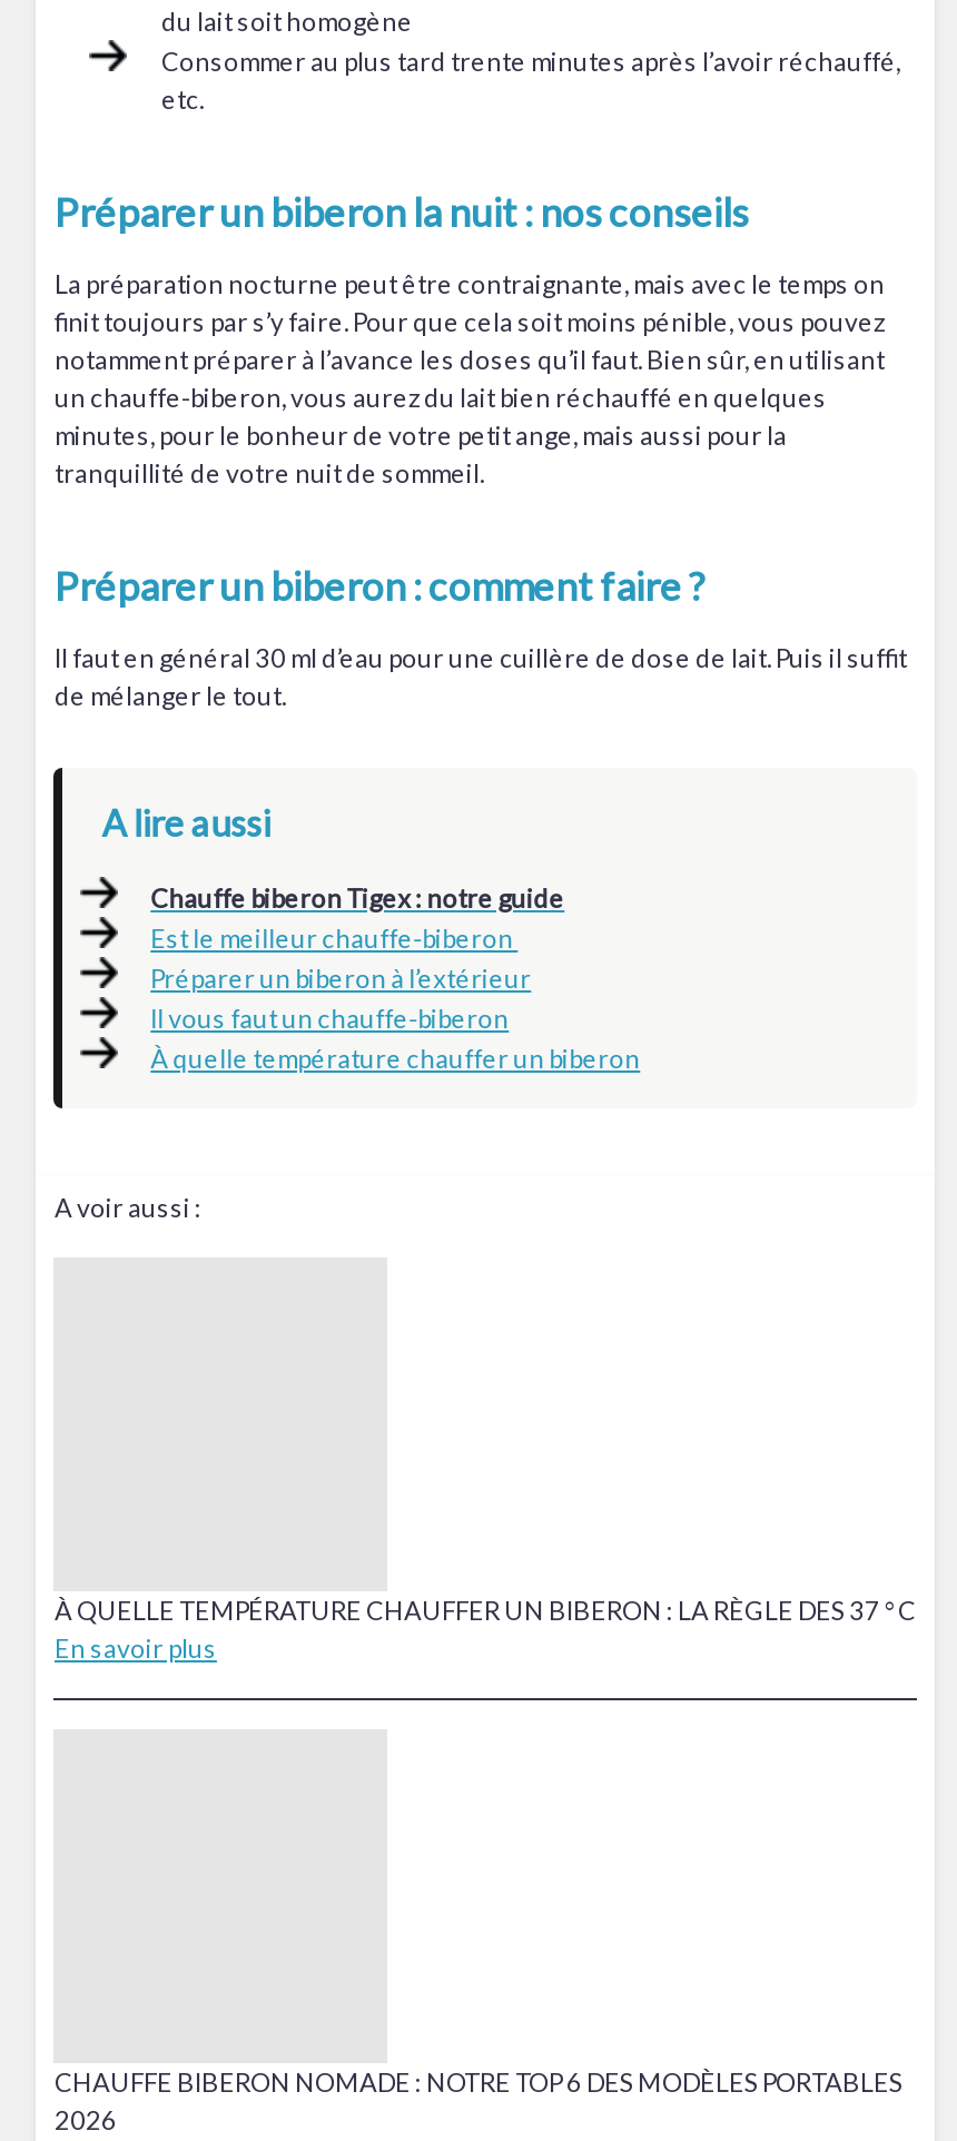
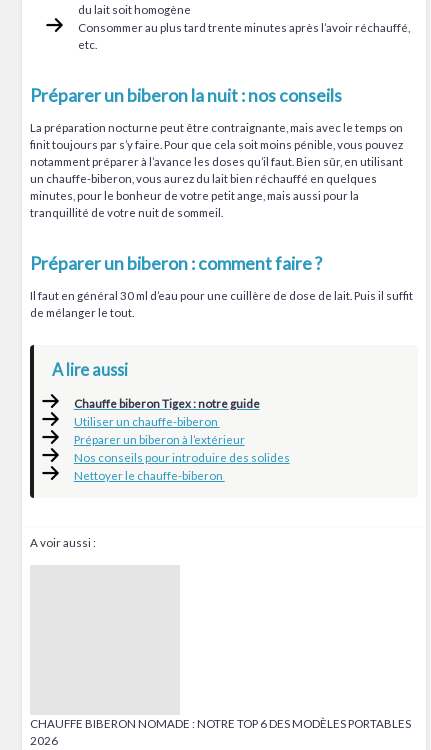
[151,923,518,952] Est le meilleur chauffe-biberon -> [74,415,220,428] Utiliser un chauffe-biberon
[151,1003,640,1072] Il vous faut un chauffe-biberon | À quelle température chauffer un biberon -> [74,451,290,482] Nos conseils pour introduire des solides | Nettoyer le chauffe-biberon
[55,1596,916,1662] À QUELLE TEMPÉRATURE CHAUFFER UN BIBERON : LA RÈGLE DES 37 °C | En savoir plus -> none

